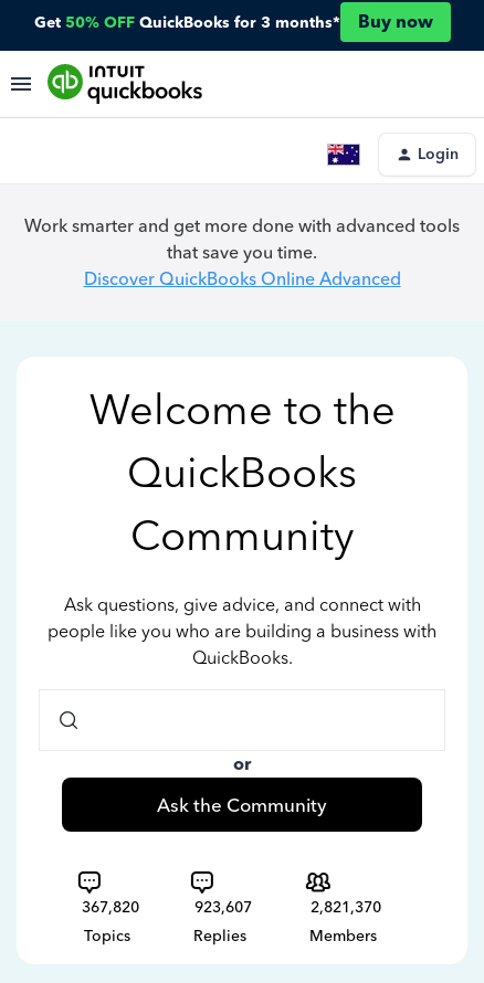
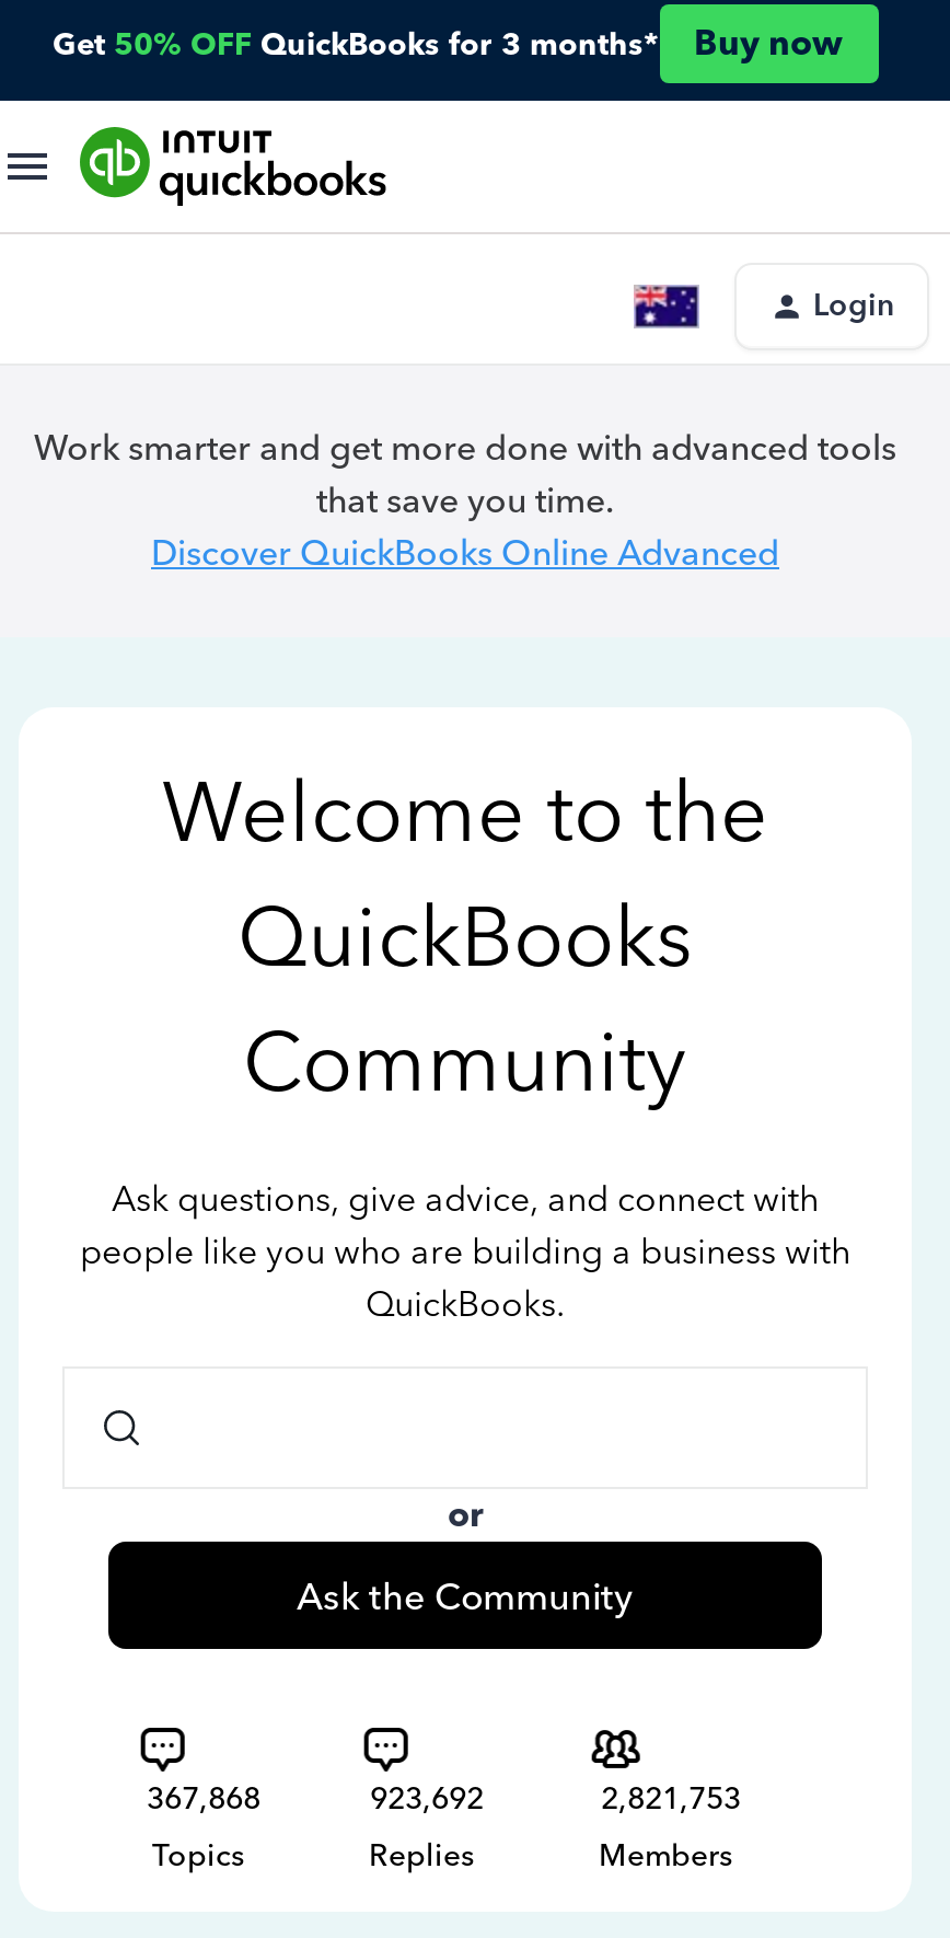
[81,898,139,917] 367,820 -> [147,1780,260,1818] 367,868
[194,898,251,917] 923,607 -> [370,1780,484,1818] 923,692
[311,898,381,917] 2,821,370 -> [601,1780,741,1818] 2,821,753

